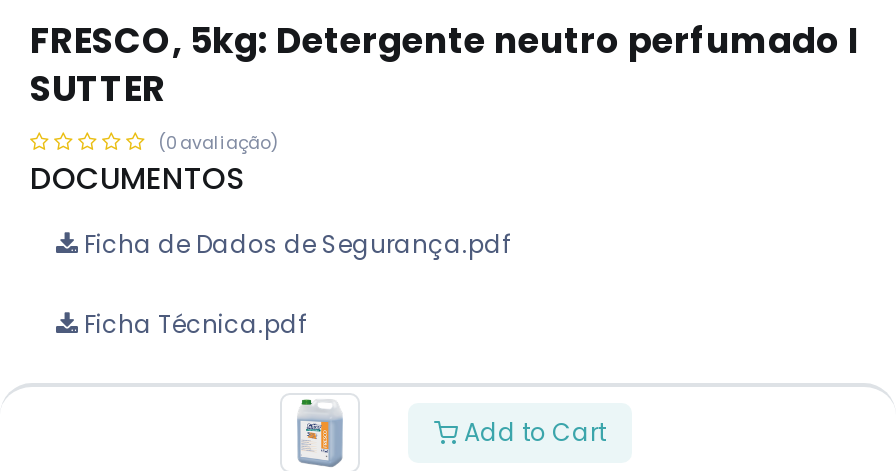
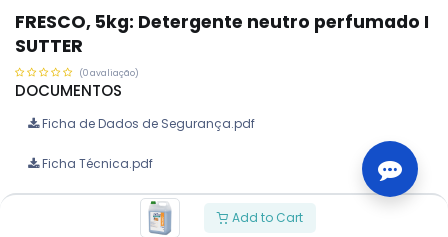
none -> [361,140,419,199] [image]

